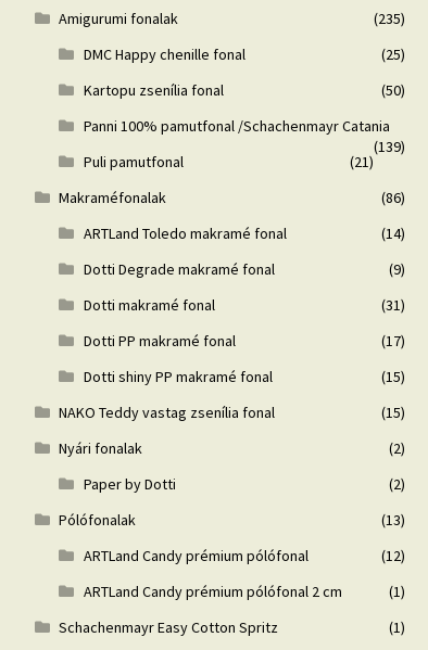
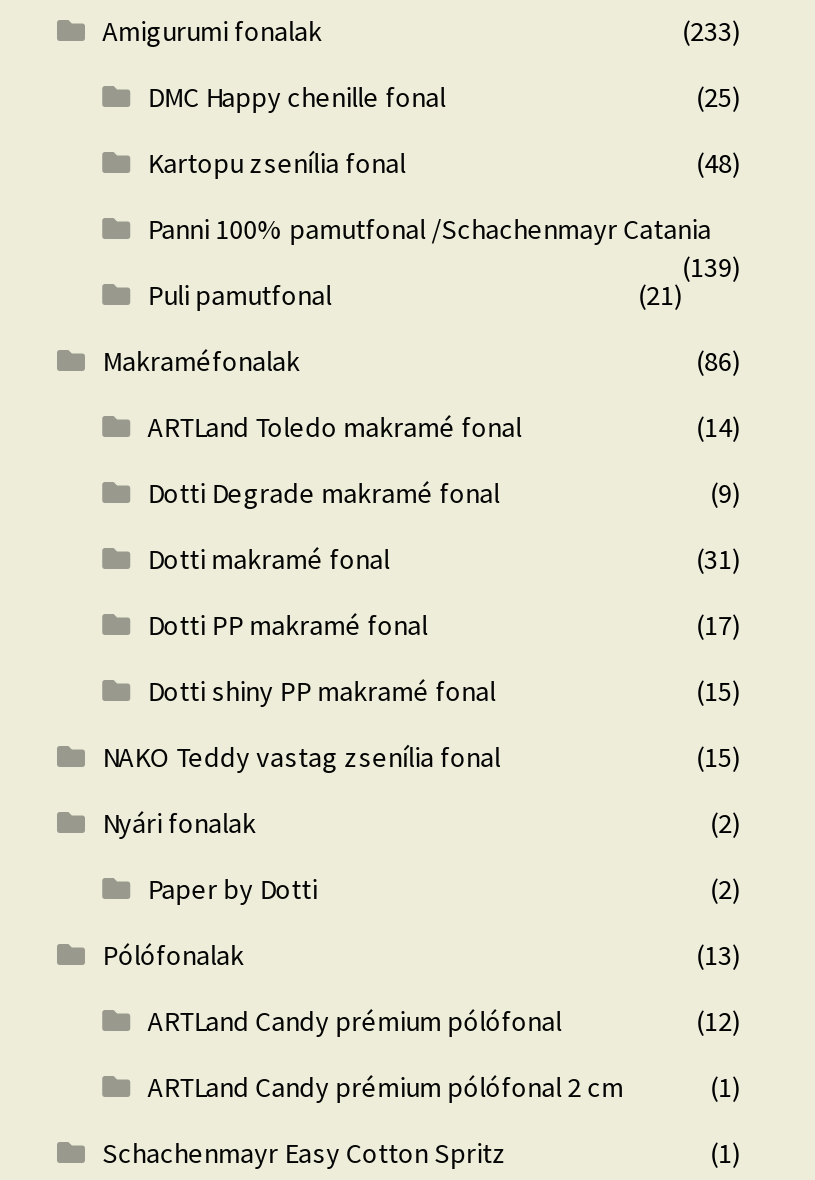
[374,9,405,29] (235) -> [682,13,740,49] (233)
[381,81,405,100] (50) -> [696,145,740,181] (48)

